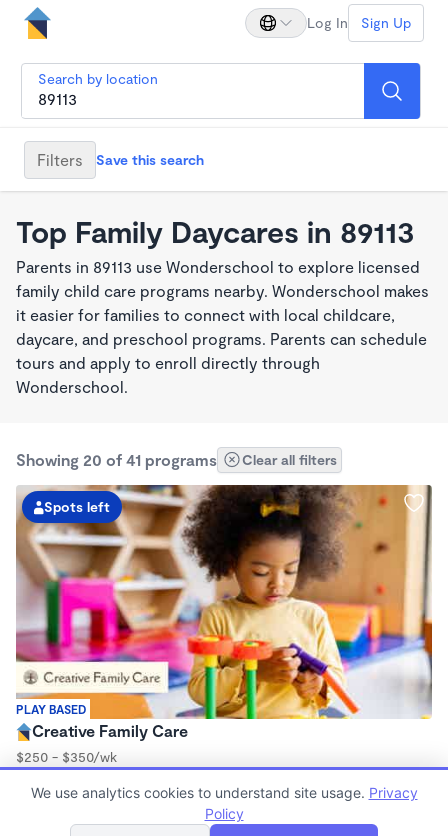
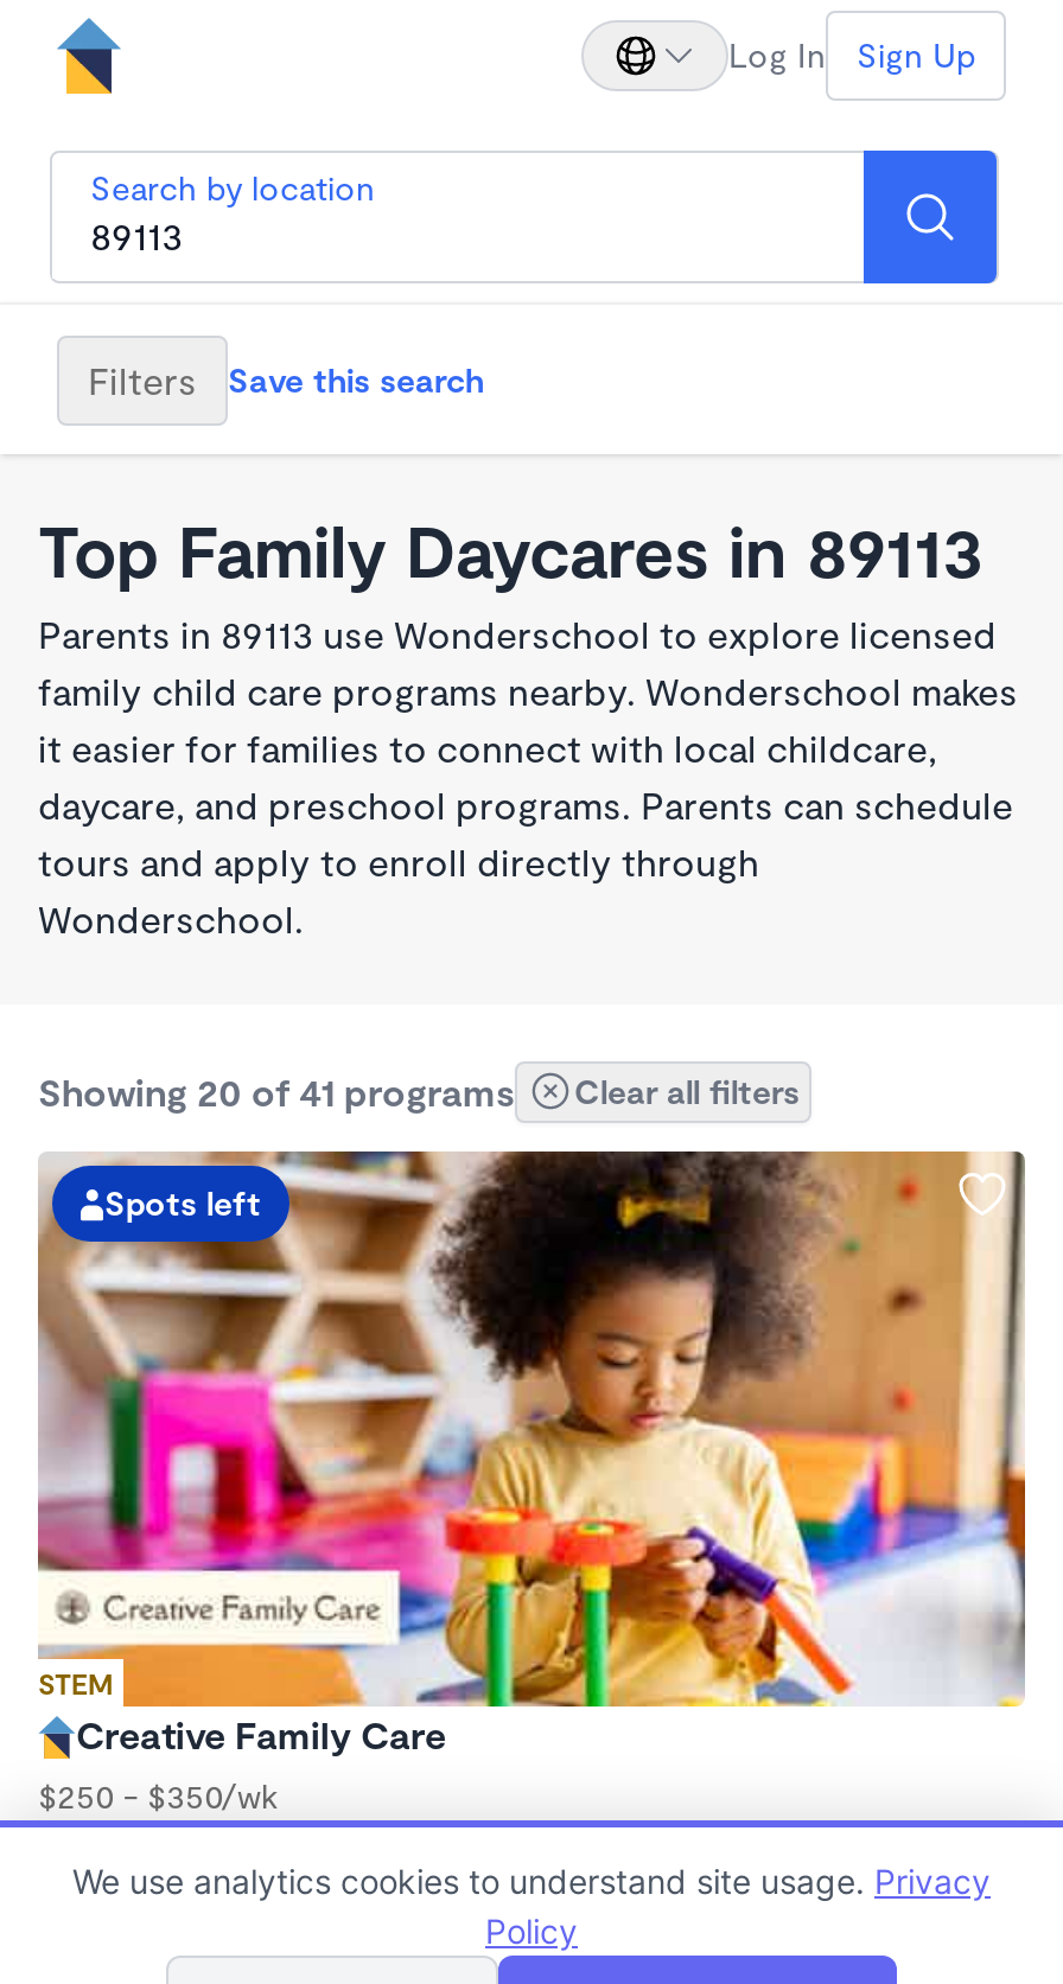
[16,702,86,716] PLAY BASED -> [38,1666,114,1699] STEM

